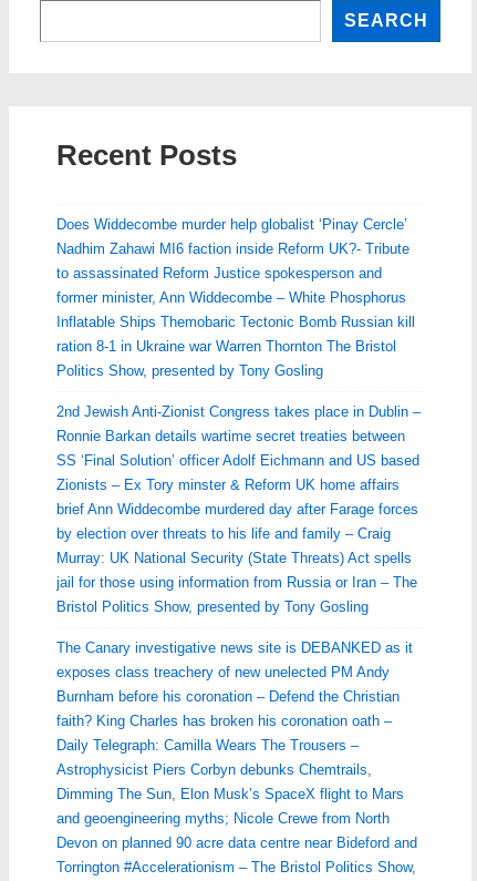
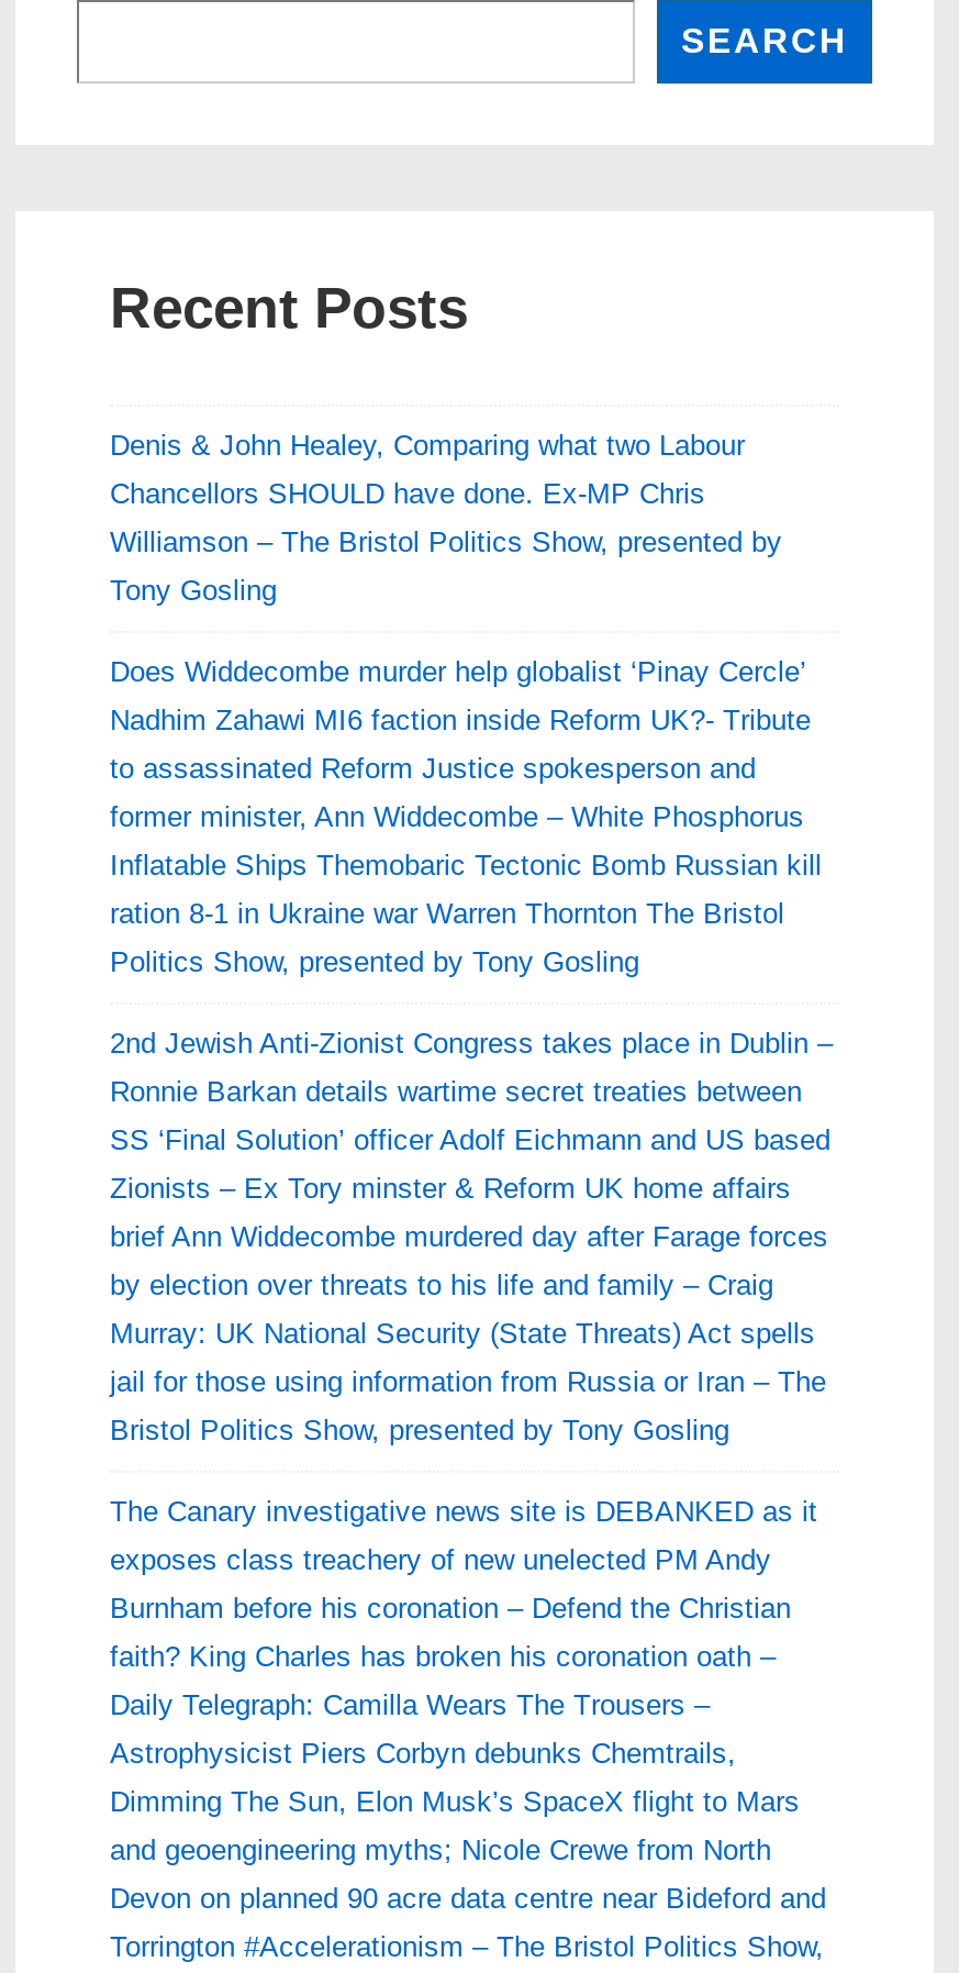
none -> [110,429,782,607] Denis & John Healey, Comparing what two Labour | Chancellors SHOULD have done. Ex-MP Chris | Williamson – The Bristol Politics Show, presented by | Tony Gosling

